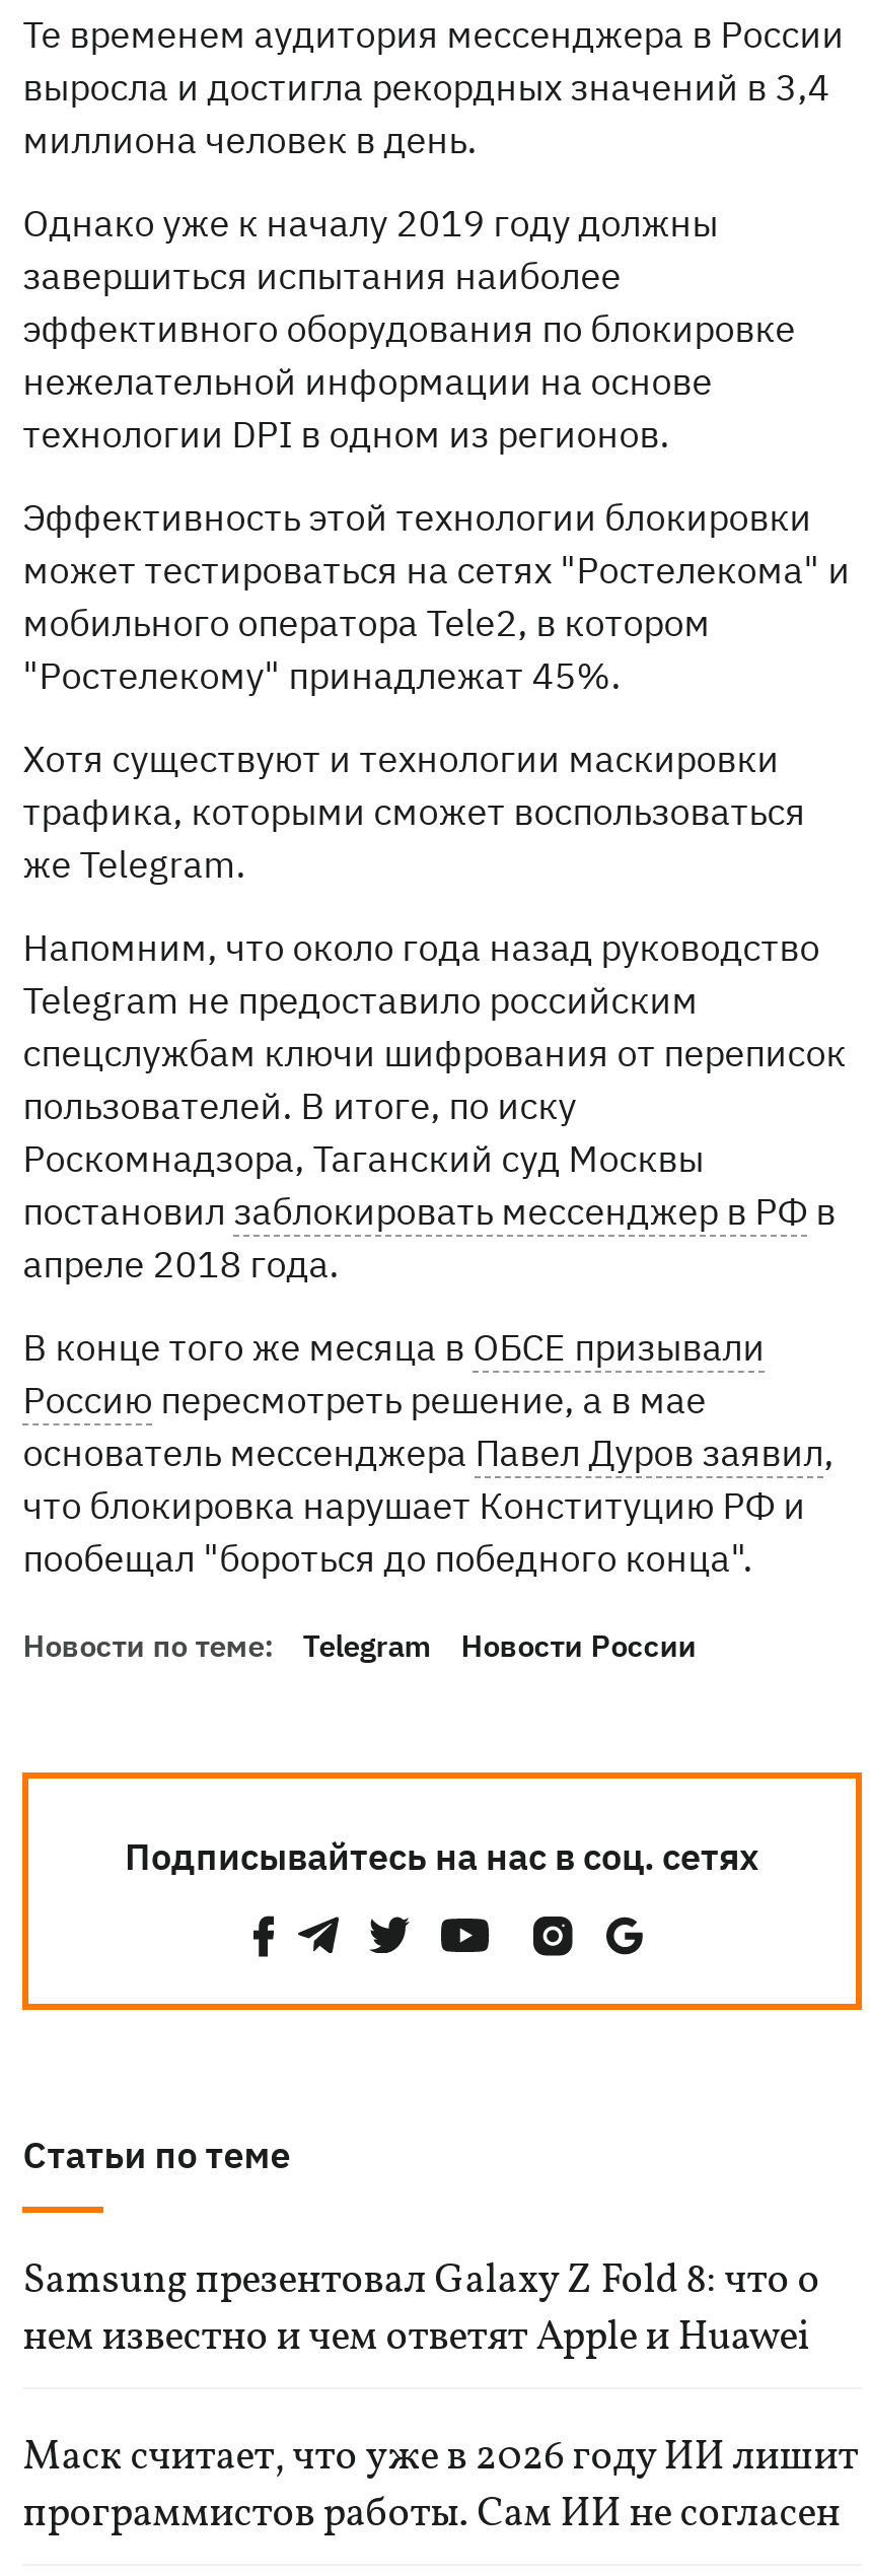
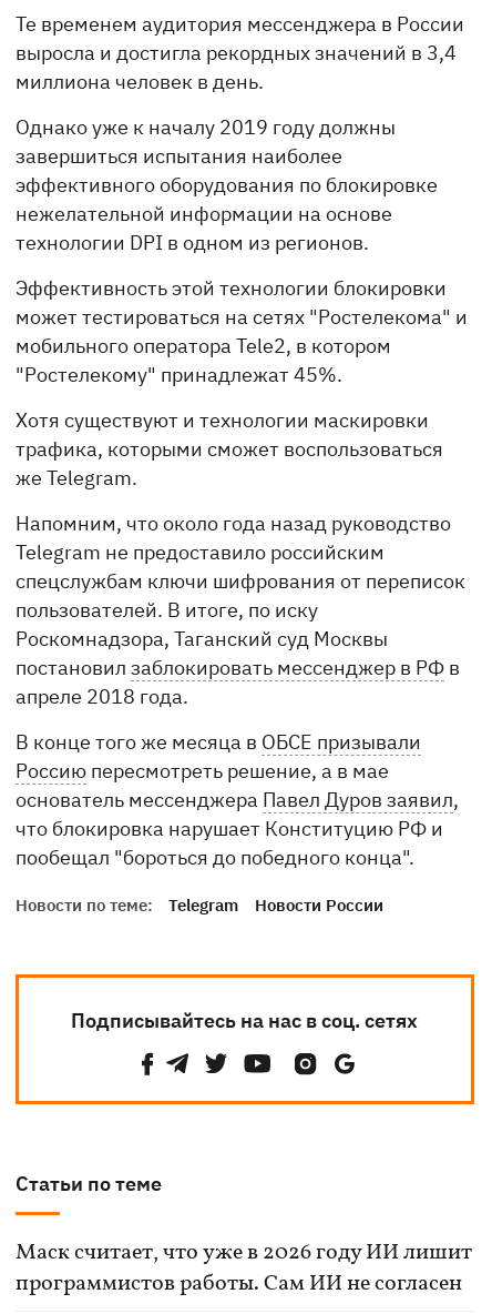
[23,2253,820,2367] Samsung презентовал Galaxy Z Fold 8: что о | нем известно и чем ответят Apple и Huawei -> none

